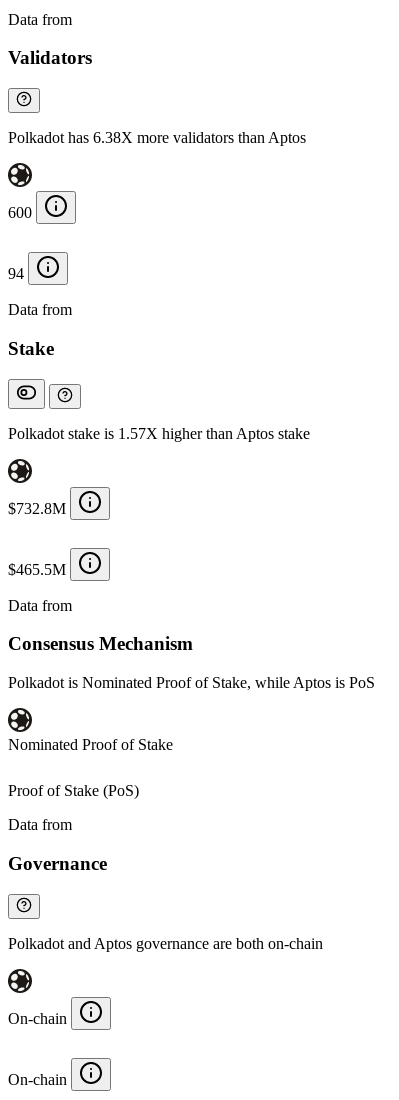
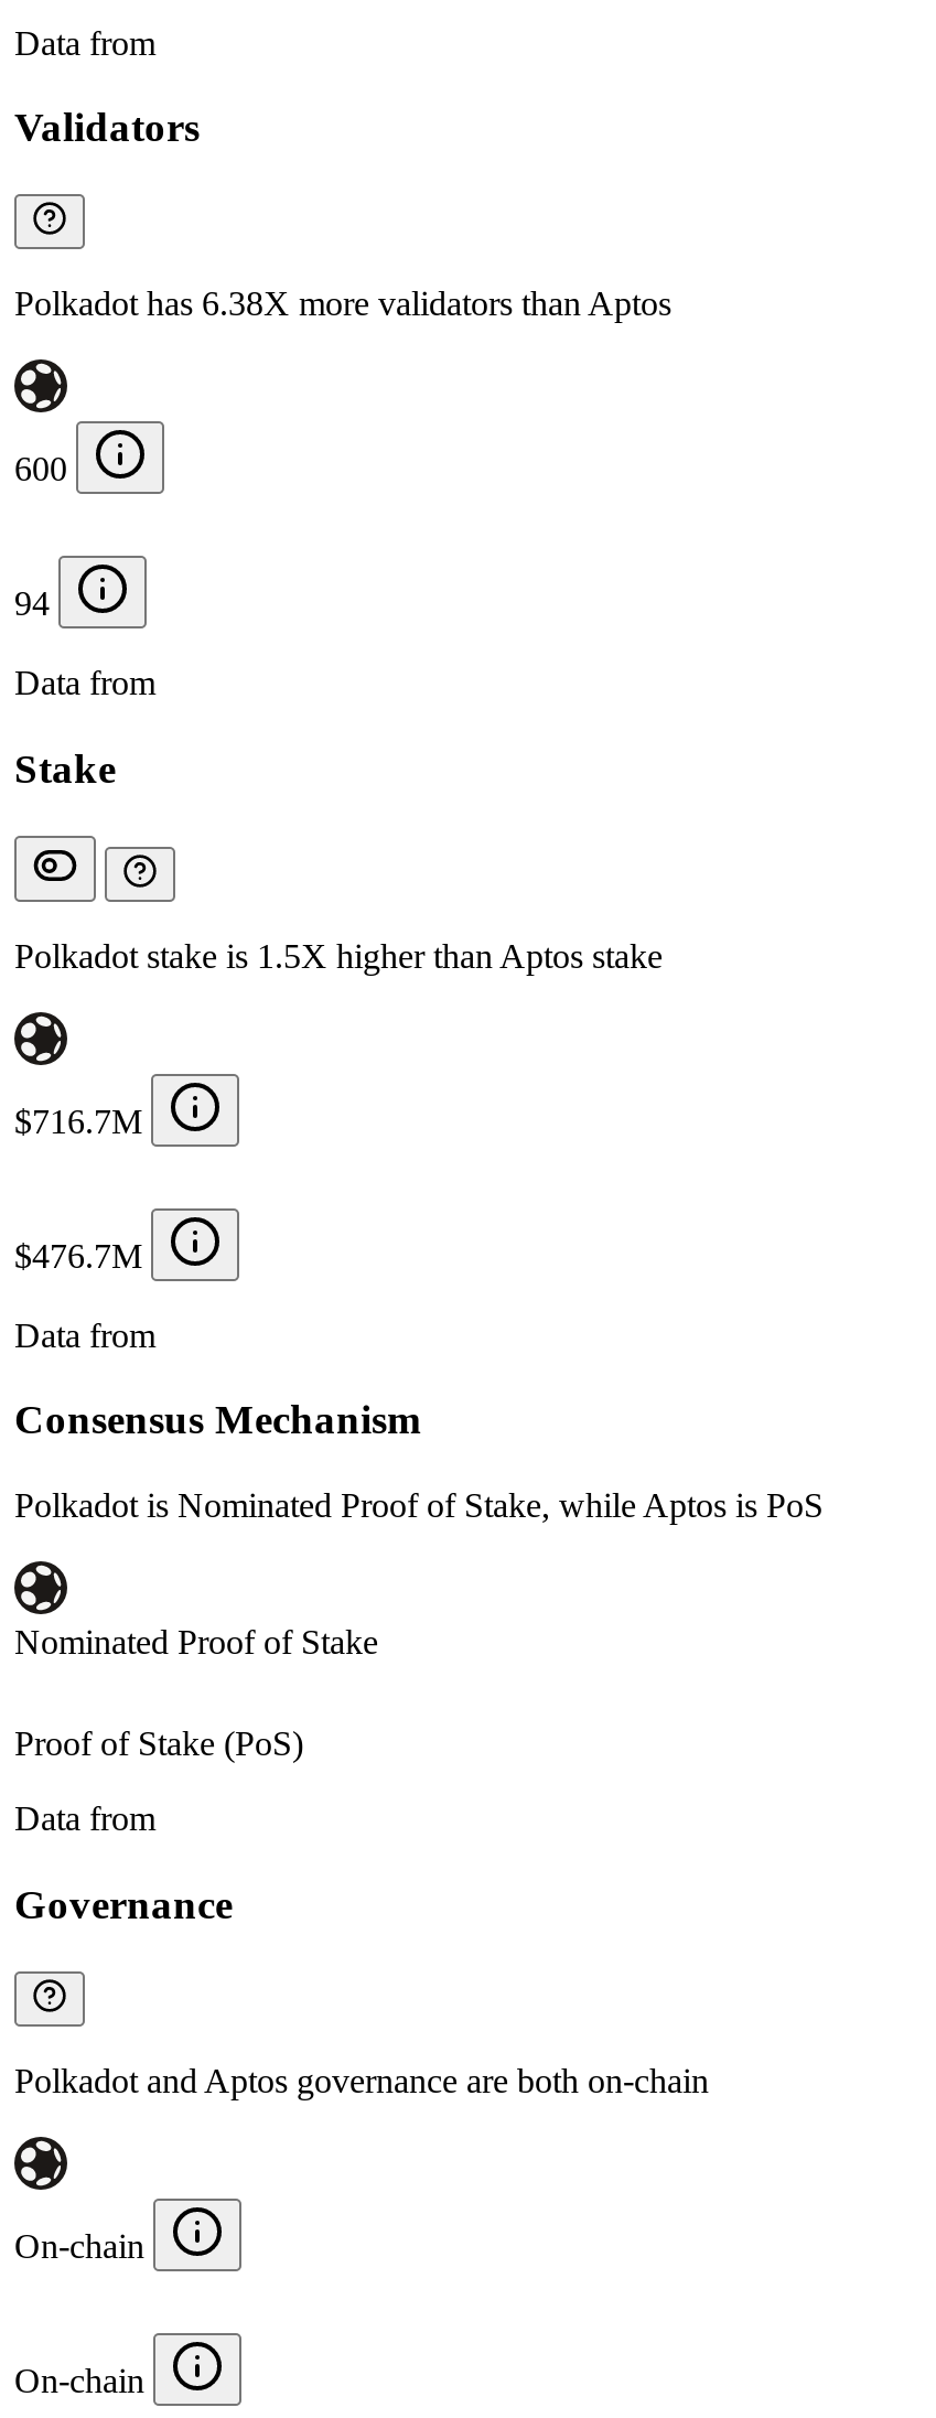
[8,425,310,442] Polkadot stake is 1.57X higher than Aptos stake -> [14,936,663,974] Polkadot stake is 1.5X higher than Aptos stake
[8,500,66,517] $732.8M -> [14,1102,142,1139] $716.7M
[8,561,66,578] $465.5M -> [14,1236,142,1274] $476.7M

